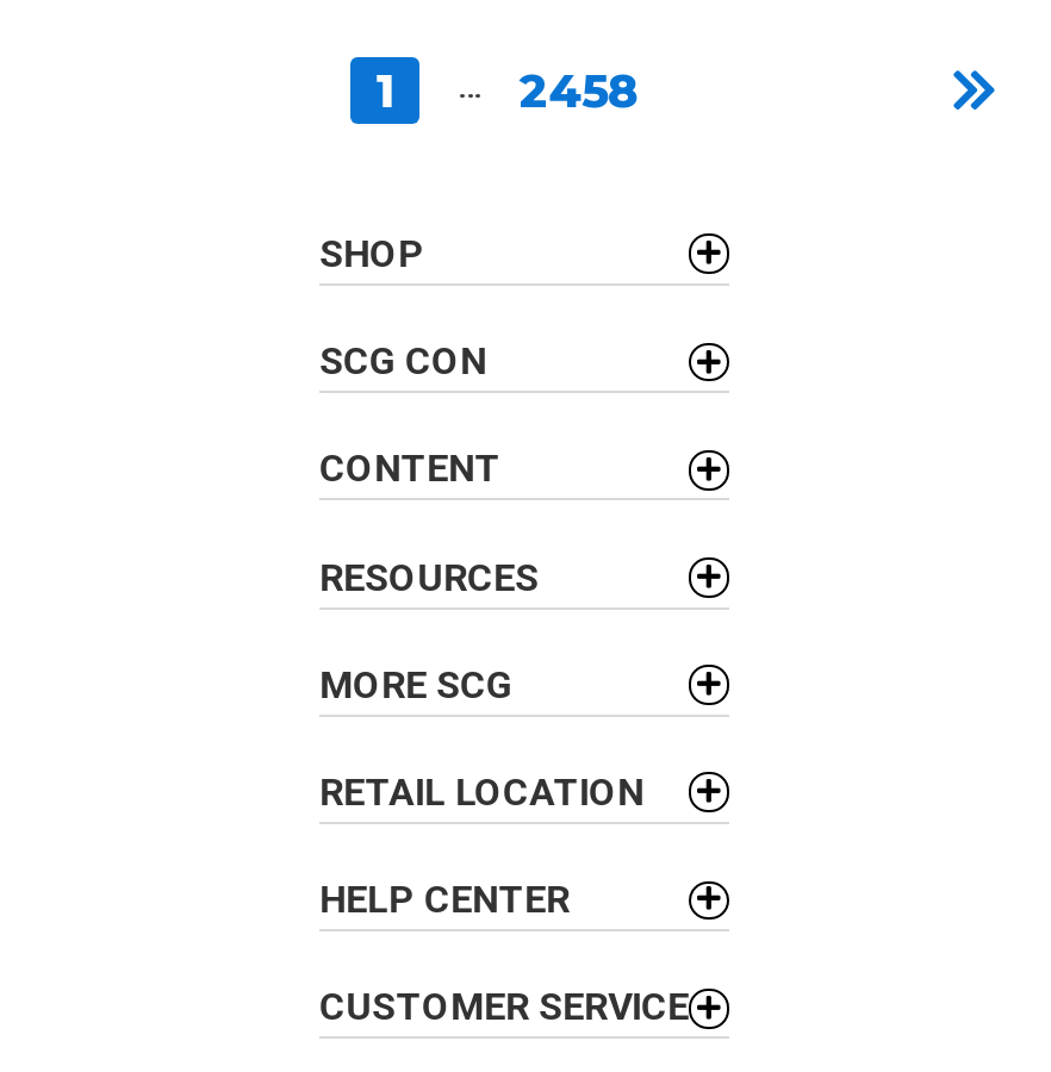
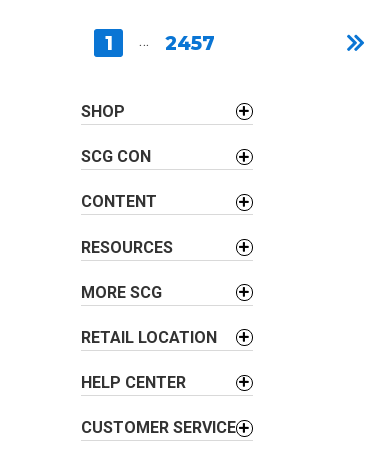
[520,63,639,120] 2458 -> [165,31,215,55] 2457

